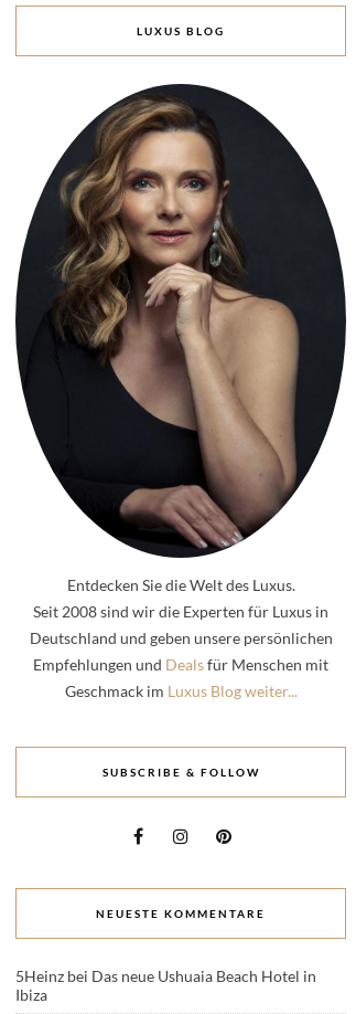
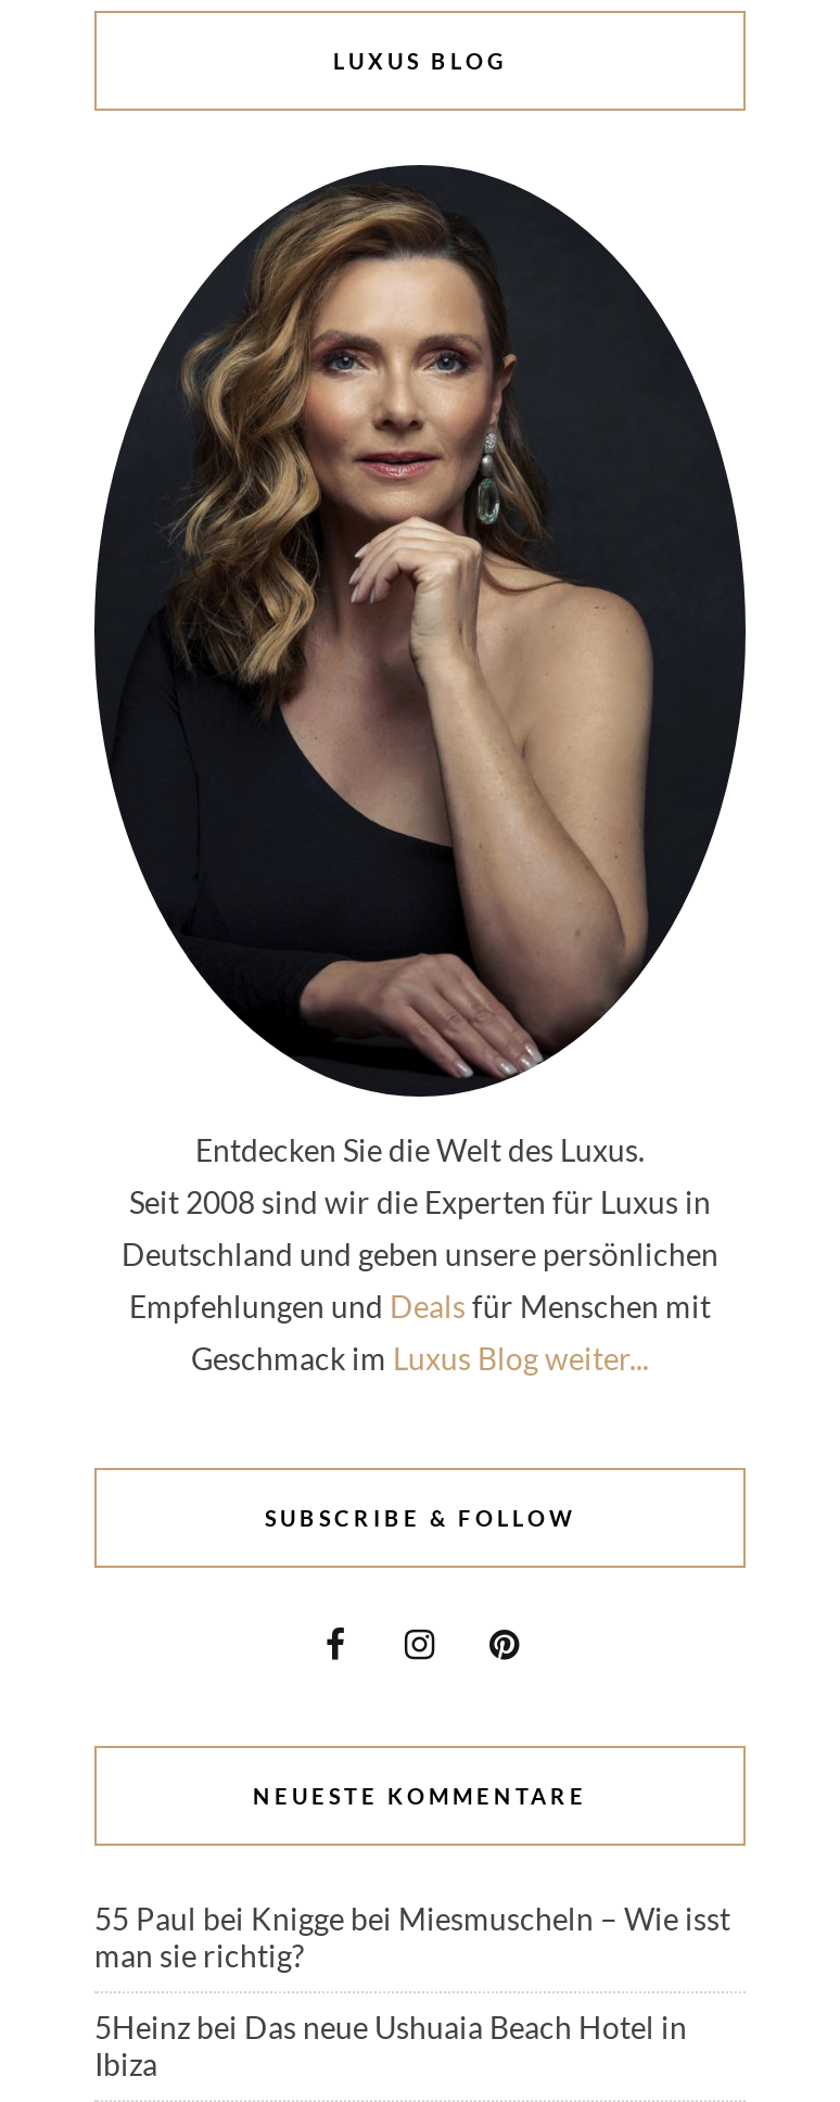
none -> [94,1900,730,1973] 55 Paul bei Knigge bei Miesmuscheln – Wie isst | man sie richtig?

